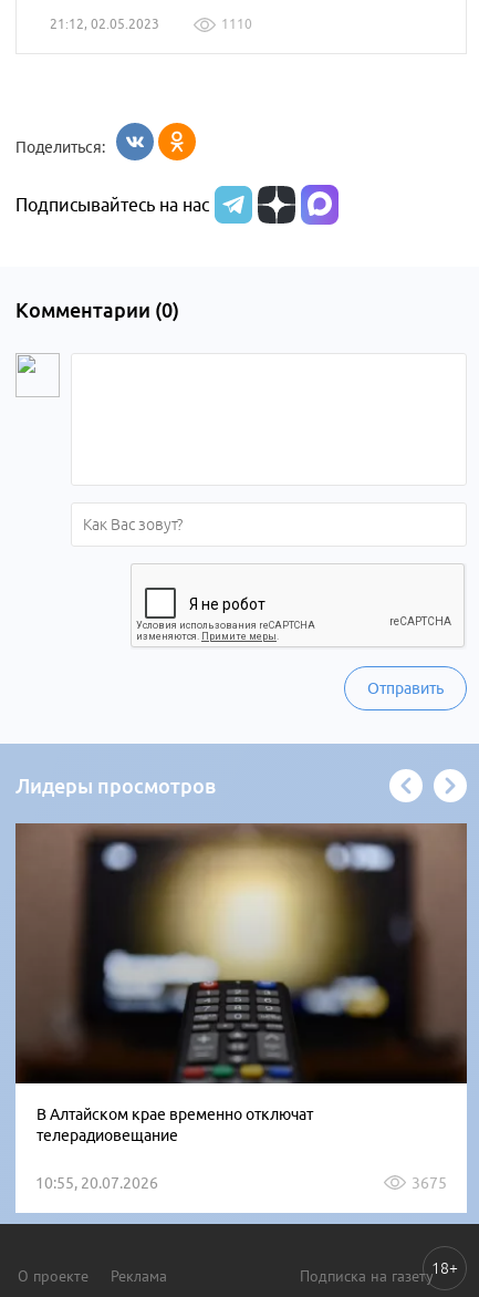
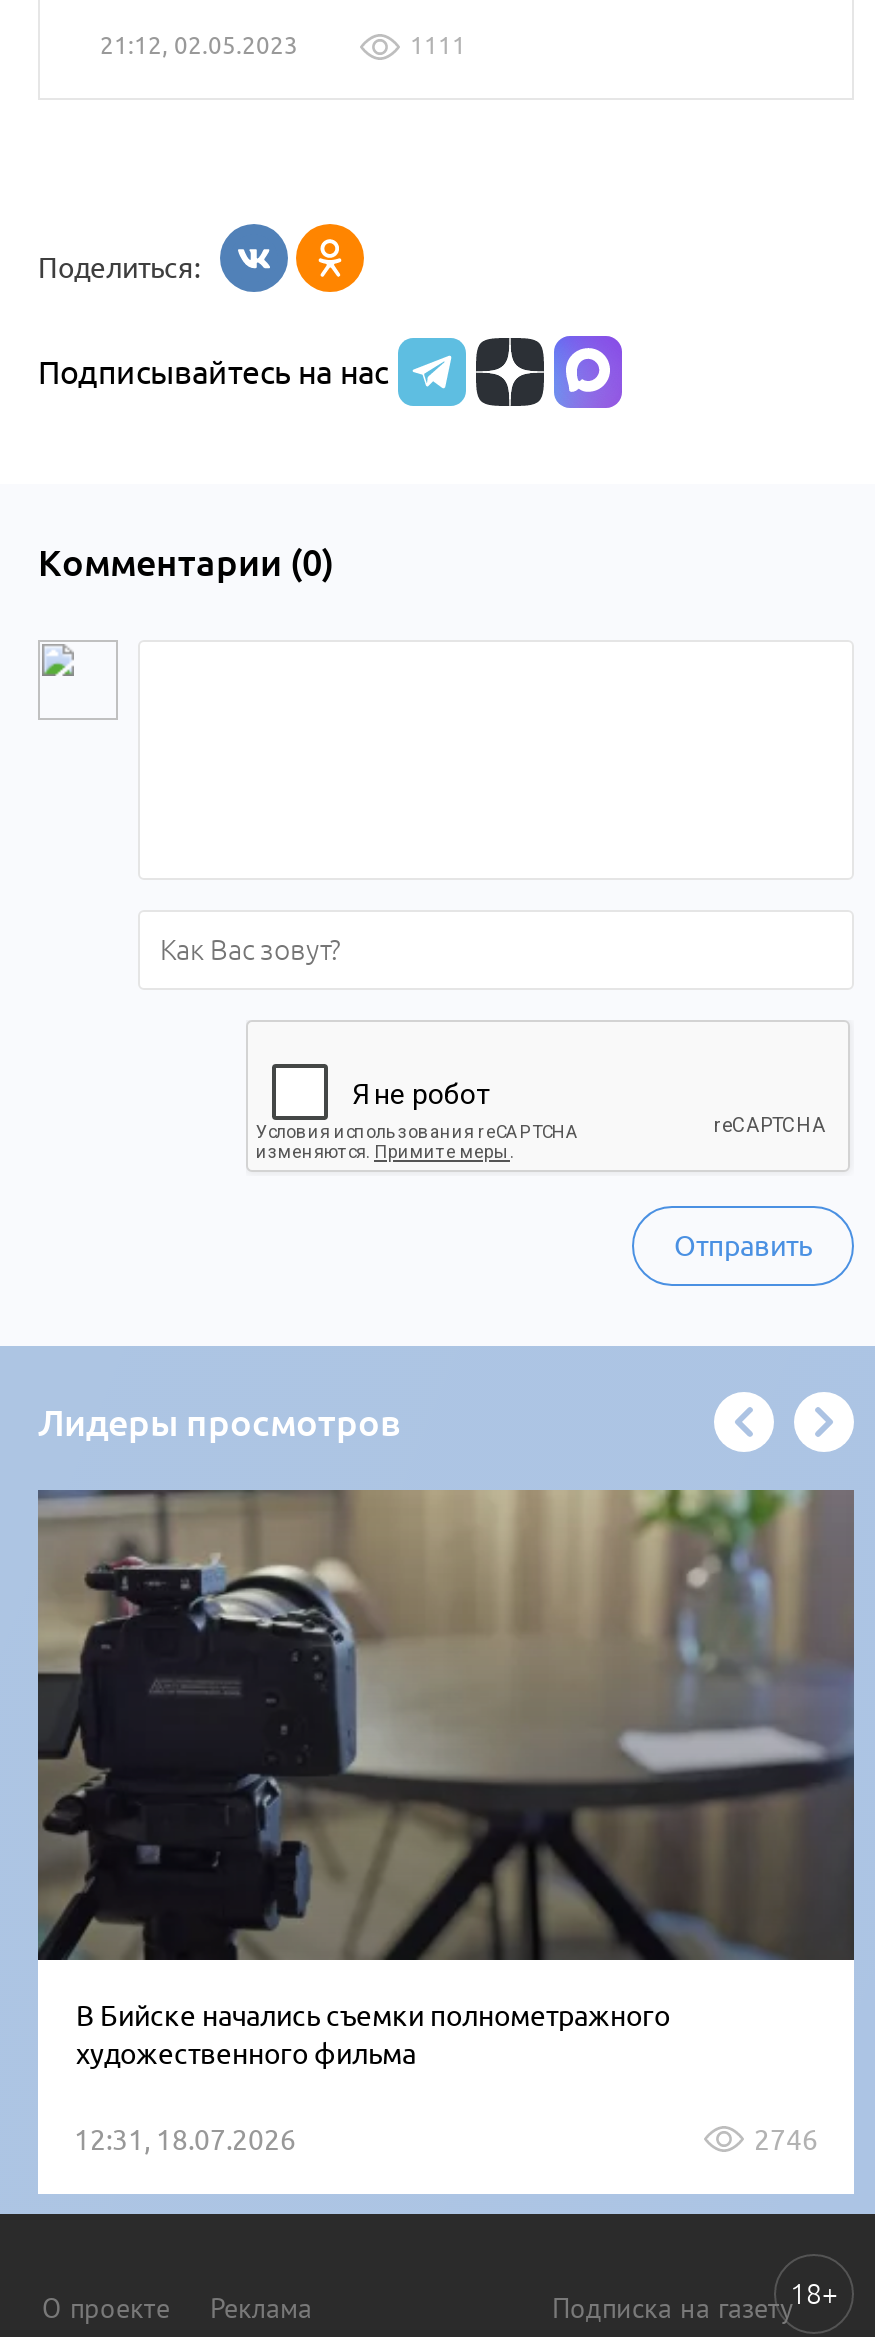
[221,17,252,31] 1110 -> [410,32,466,58] 1111
[15,823,467,1144] [image] | В Алтайском крае временно отключат | телерадиовещание -> [38,1490,854,2069] [image] | В Бийске начались съемки полнометражного | художественного фильма
[35,1174,447,1191] 10:55, 20.07.2026 | 3675 -> [74,2123,818,2155] 12:31, 18.07.2026 | 2746

